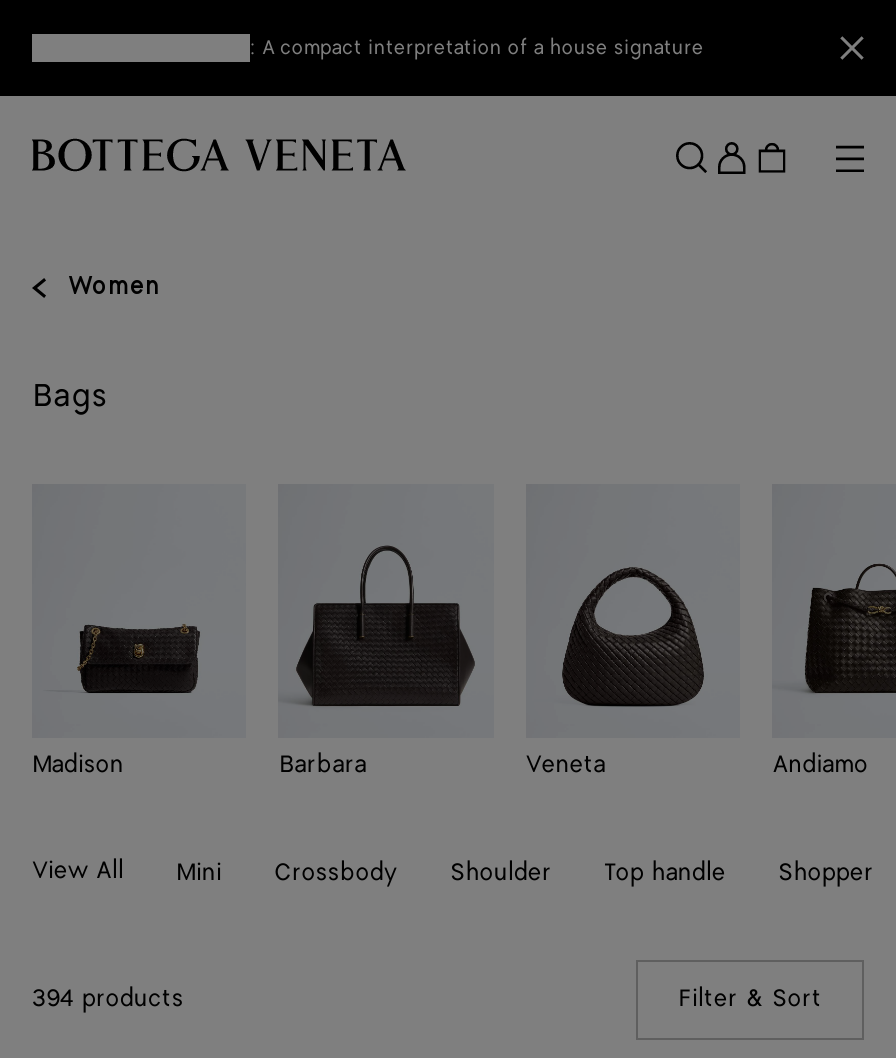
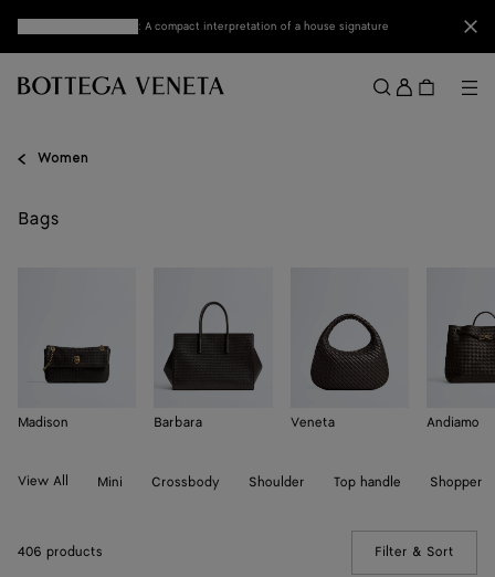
[32,981,184,1015] 394 products -> [18,542,103,561] 406 products

